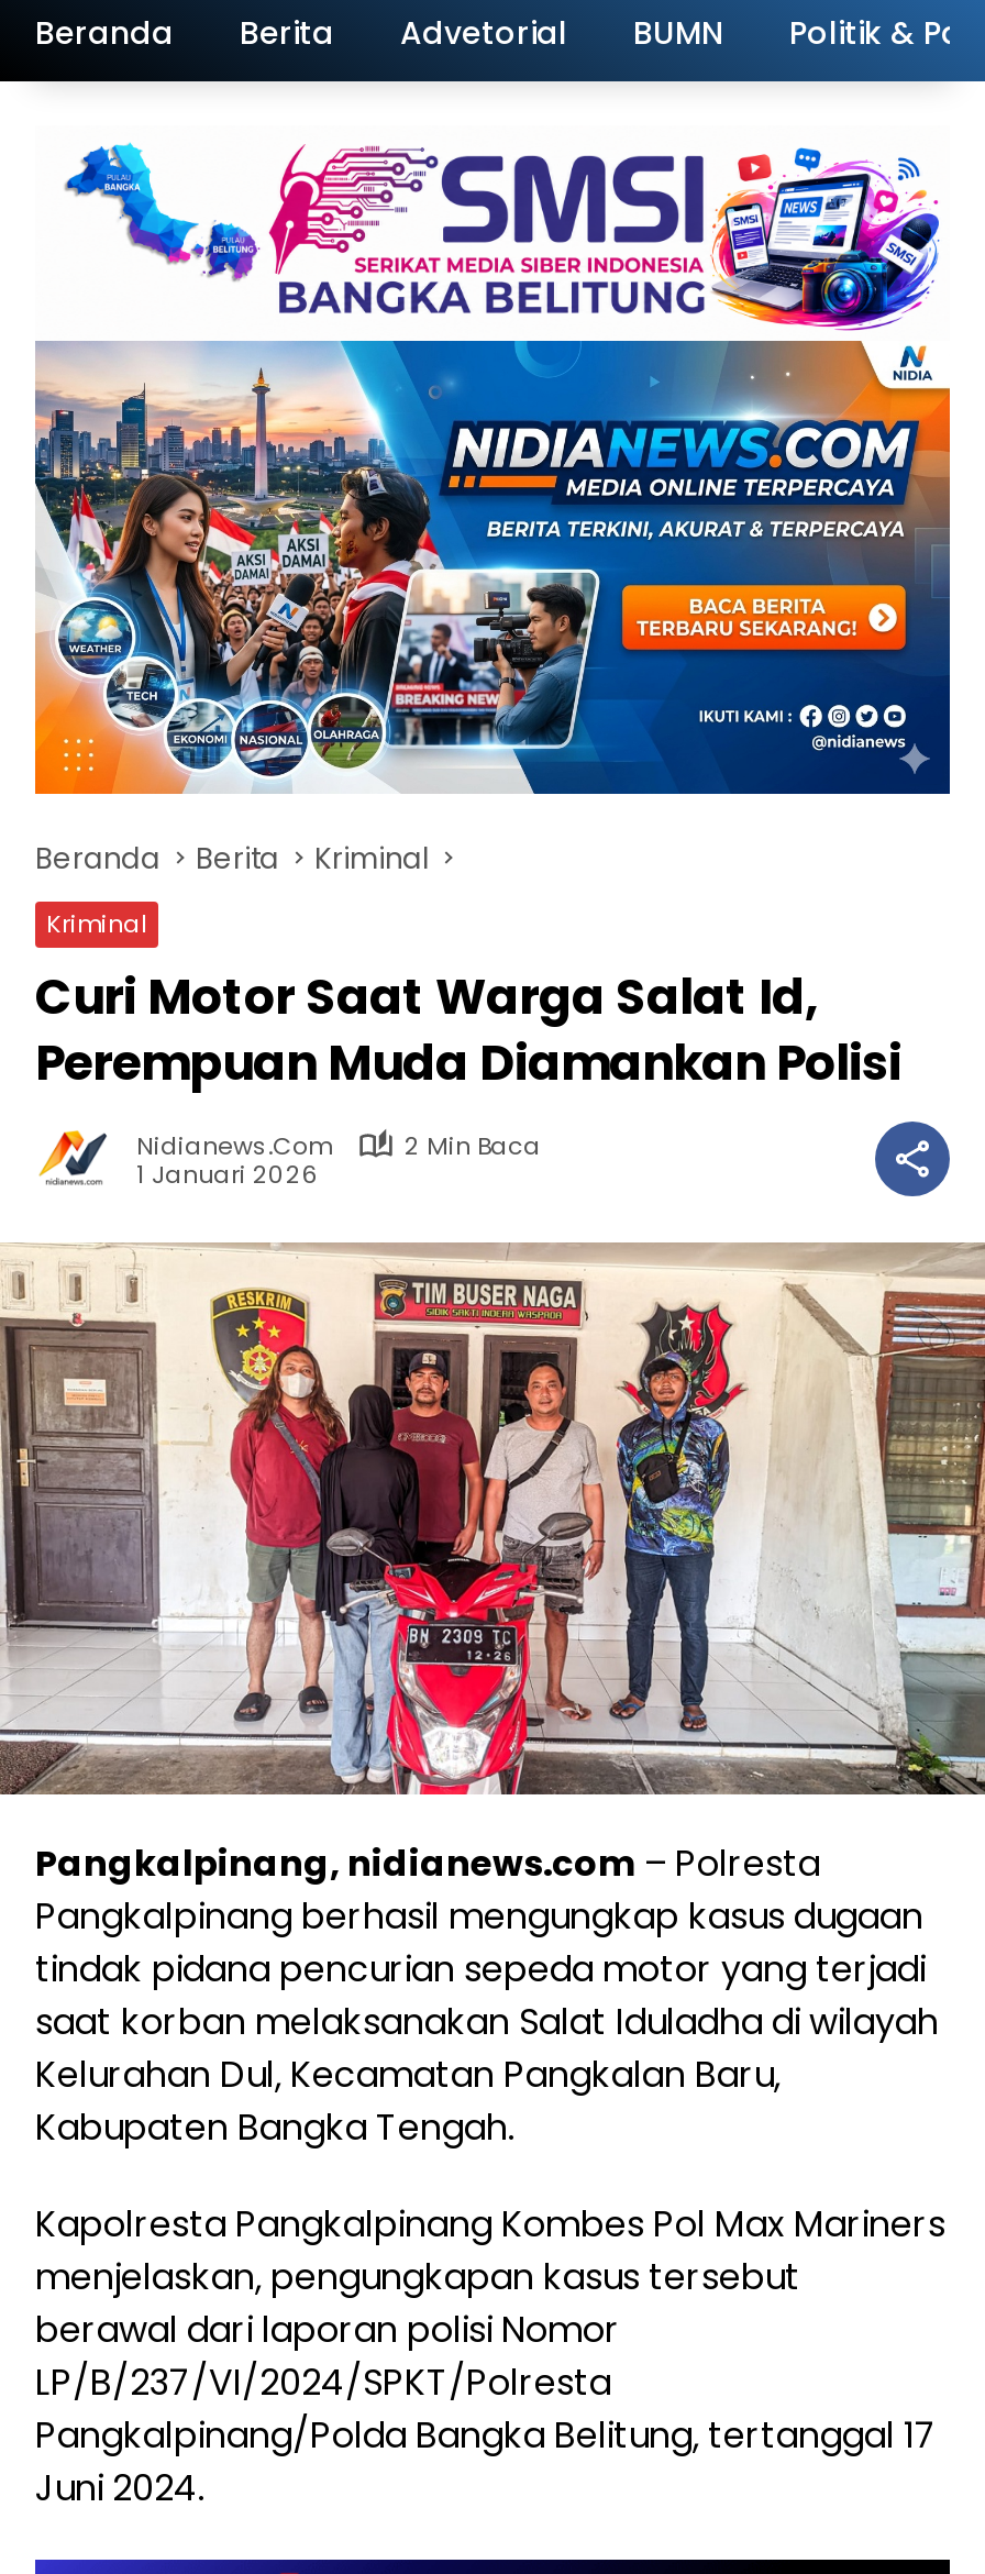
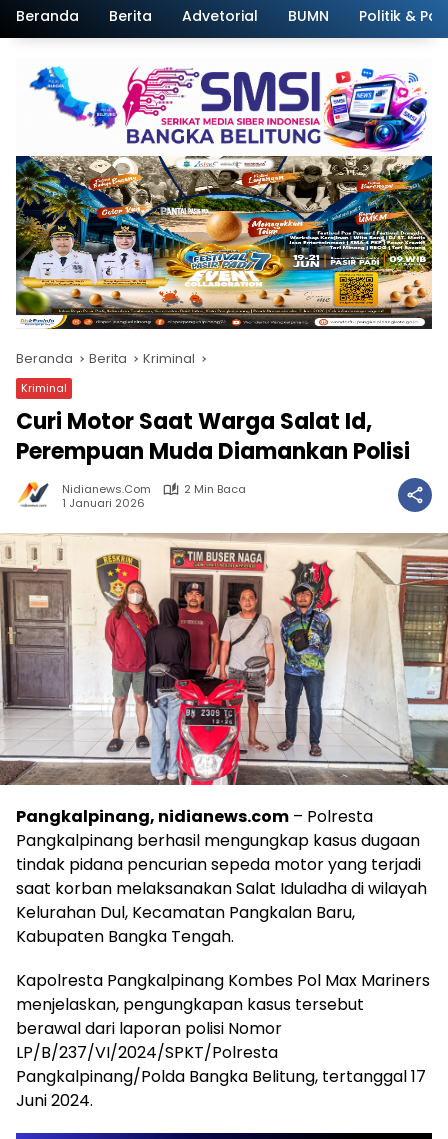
[33,339,952,796] [image] -> [15,155,433,330] [image]

